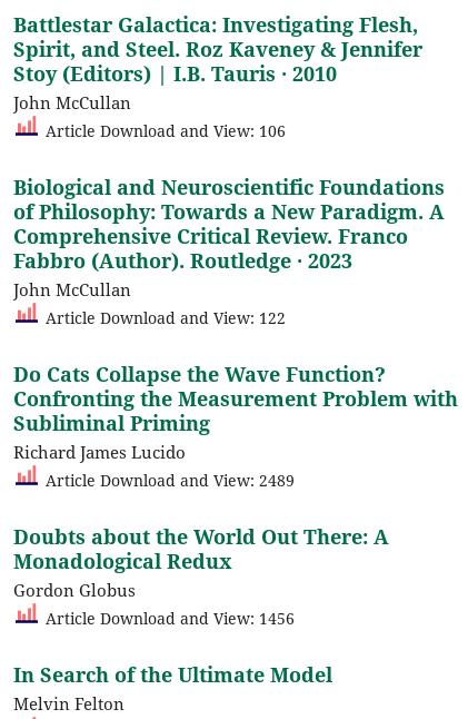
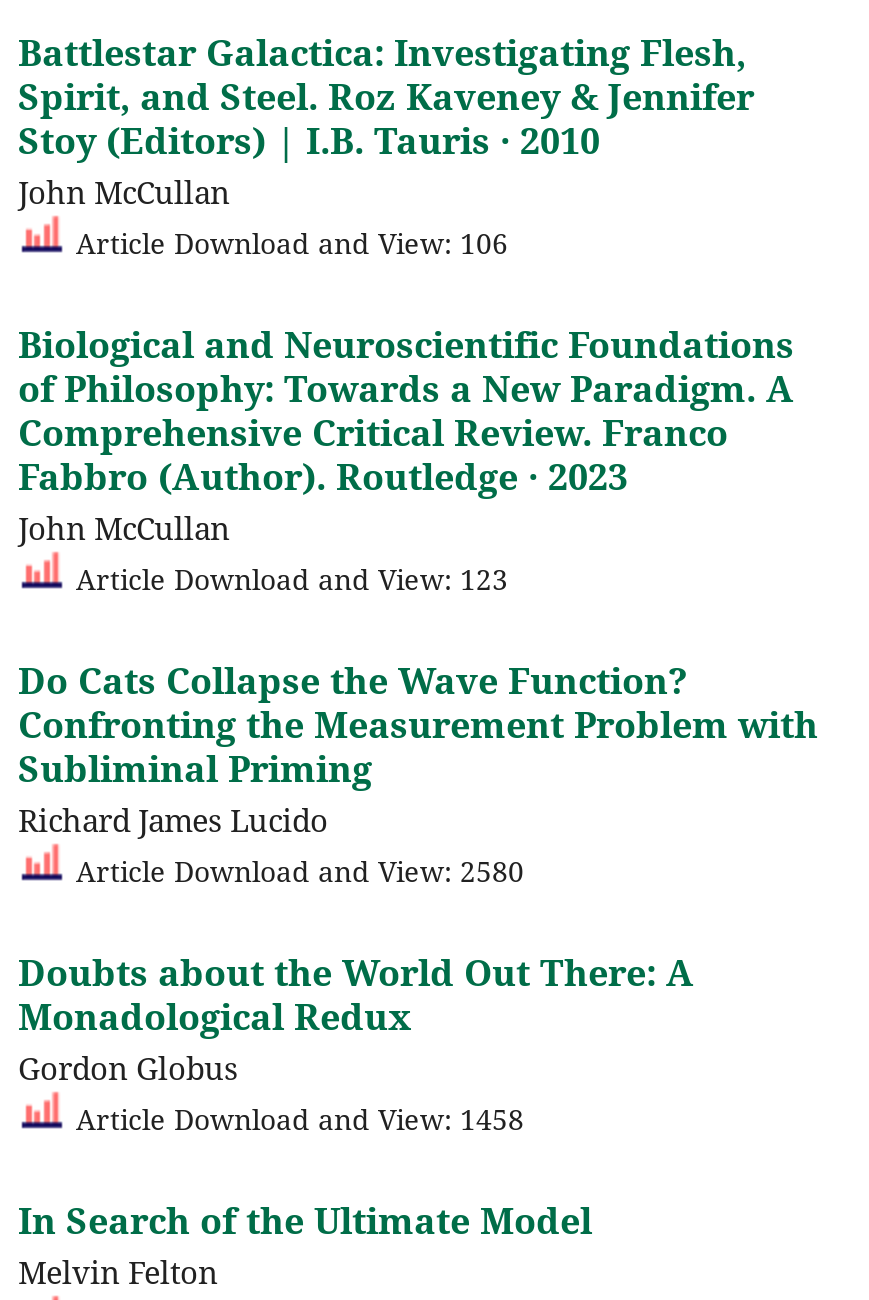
[41,307,286,328] Article Download and View: 122 -> [68,560,508,598] Article Download and View: 123
[41,469,295,491] Article Download and View: 2489 -> [68,852,524,890] Article Download and View: 2580
[41,607,295,629] Article Download and View: 1456 -> [68,1100,524,1138] Article Download and View: 1458

